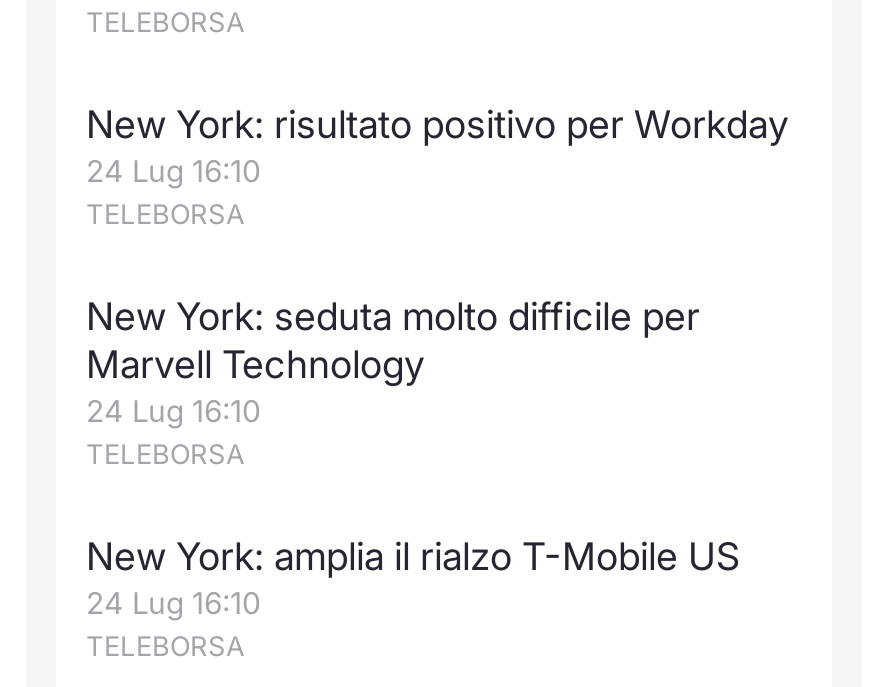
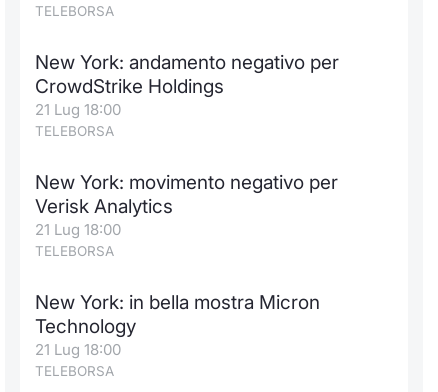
[86,102,788,190] New York: risultato positivo per Workday | 24 Lug 16:10 -> [35,51,339,119] New York: andamento negativo per | CrowdStrike Holdings | 21 Lug 18:00
[86,294,700,430] New York: seduta molto difficile per | Marvell Technology | 24 Lug 16:10 -> [35,171,338,239] New York: movimento negativo per | Verisk Analytics | 21 Lug 18:00
[86,534,740,622] New York: amplia il rialzo T-Mobile US | 24 Lug 16:10 -> [35,291,320,359] New York: in bella mostra Micron | Technology | 21 Lug 18:00

